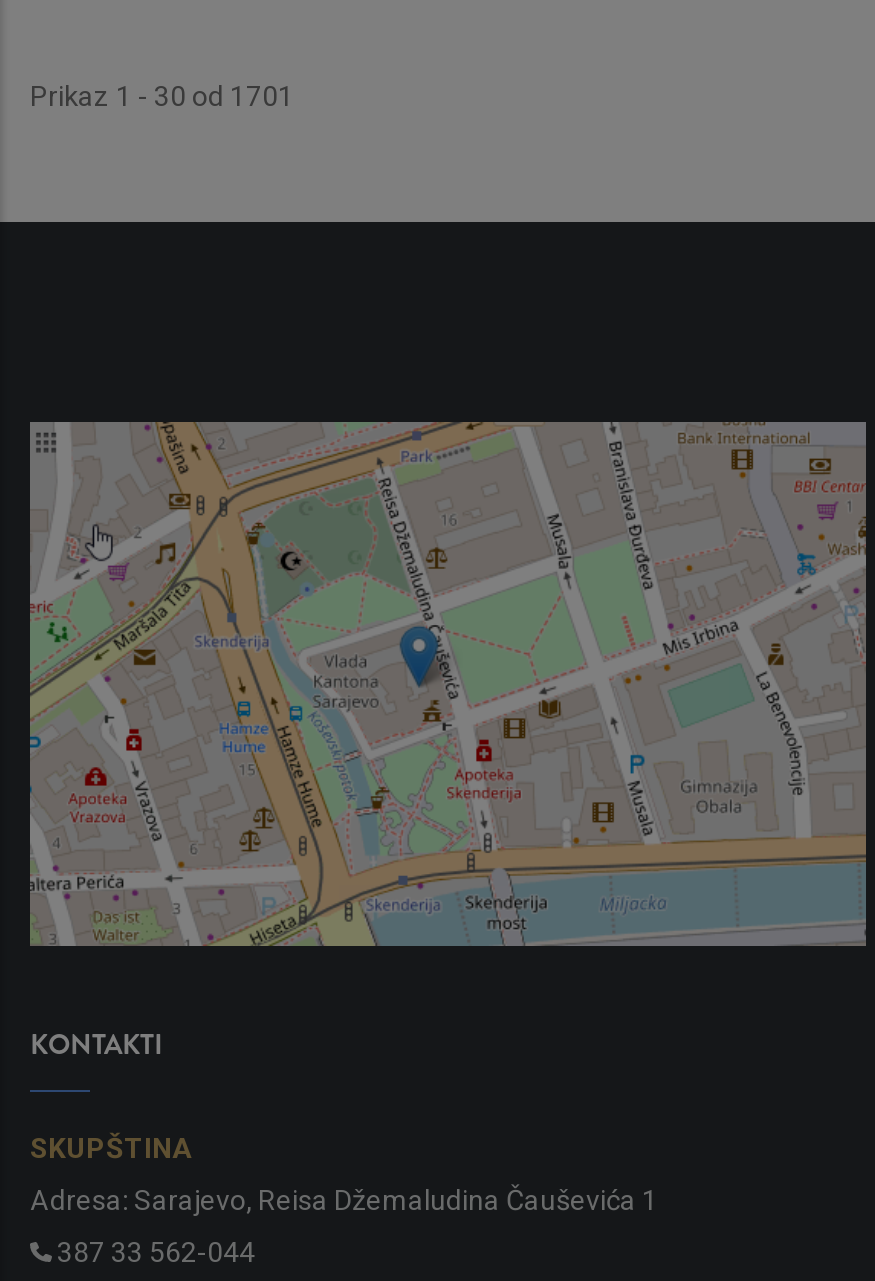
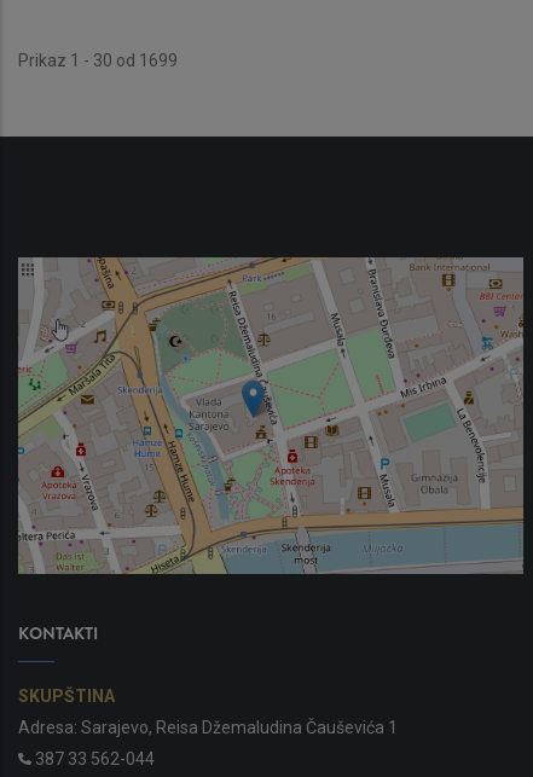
[30,81,294,113] Prikaz 1 - 30 od 1701 -> [18,51,178,70] Prikaz 1 - 30 od 1699

